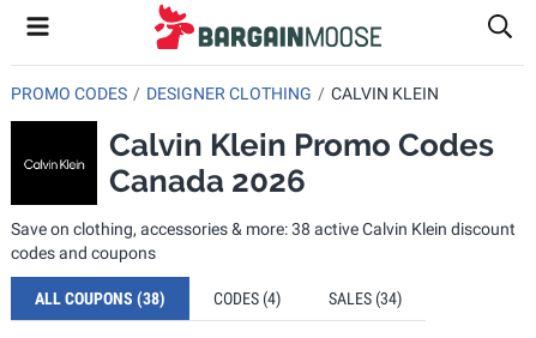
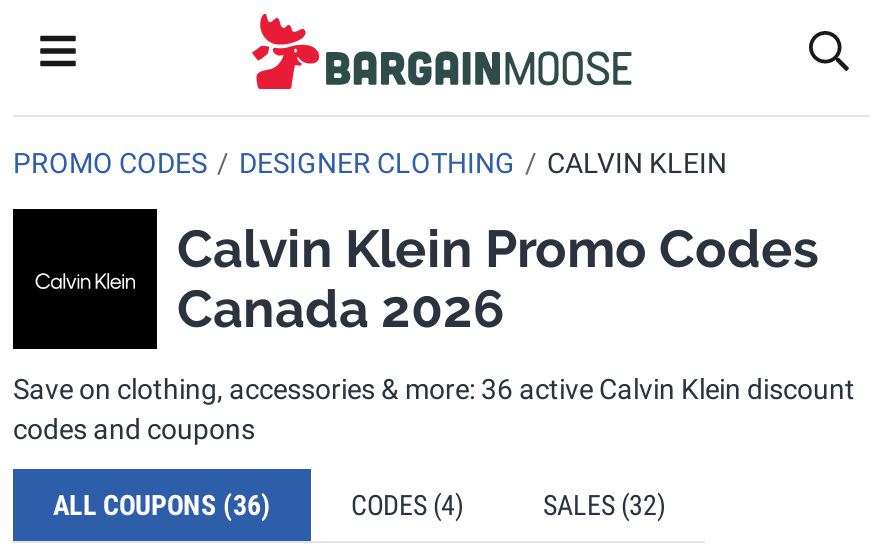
[11,219,516,239] Save on clothing, accessories & more: 38 active Calvin Klein discount -> [13,373,855,405] Save on clothing, accessories & more: 36 active Calvin Klein discount
[35,289,165,308] ALL COUPONS (38) -> [53,489,271,521] ALL COUPONS (36)
[329,289,402,308] SALES (34) -> [543,489,665,521] SALES (32)

